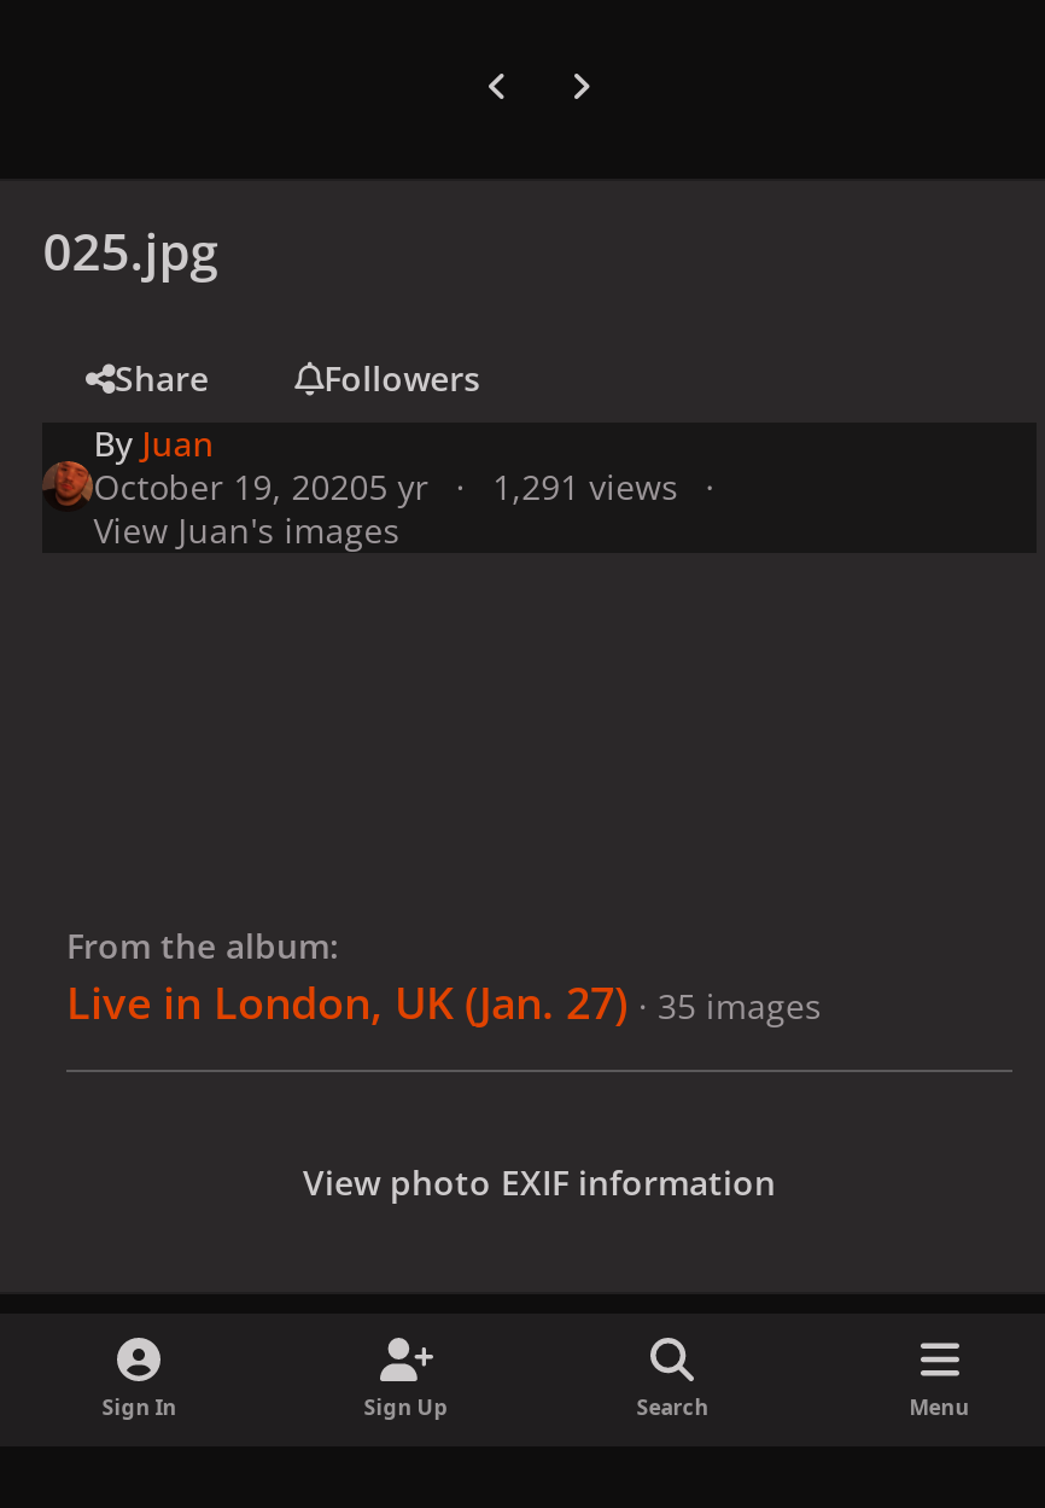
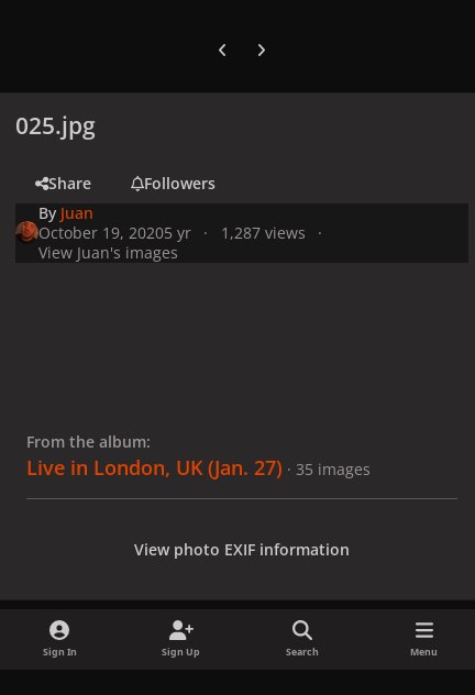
[93,462,678,508] October 19, 20205 yr 1,291 views -> [39,222,305,242] October 19, 20205 yr 1,287 views

